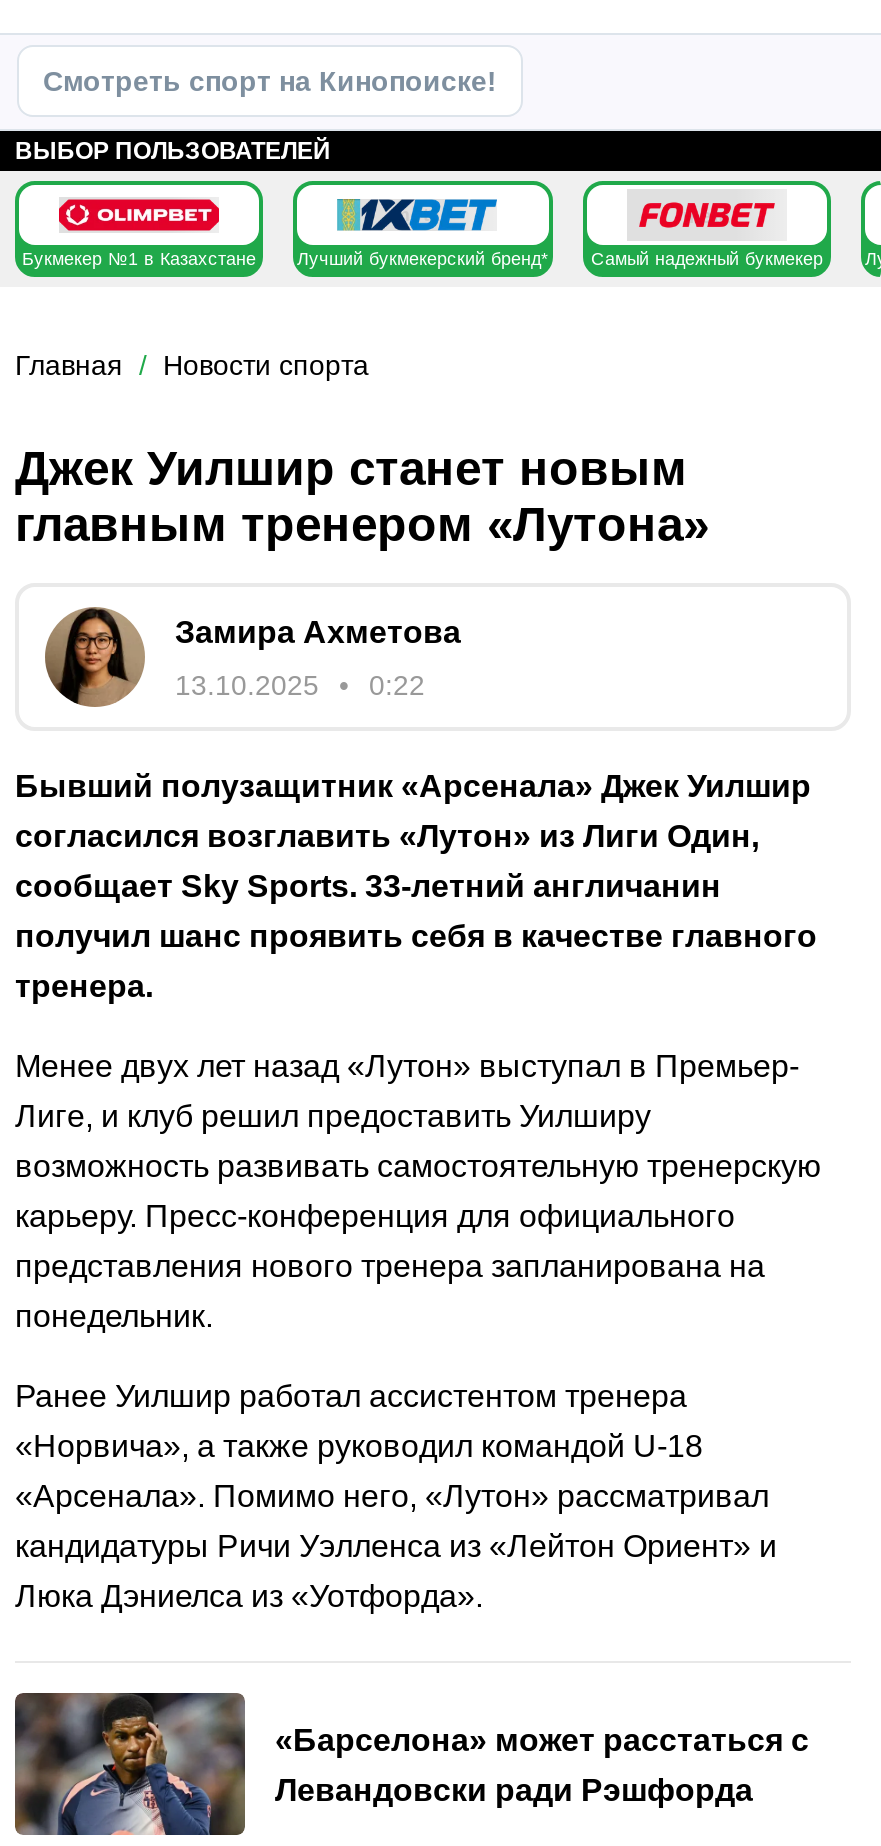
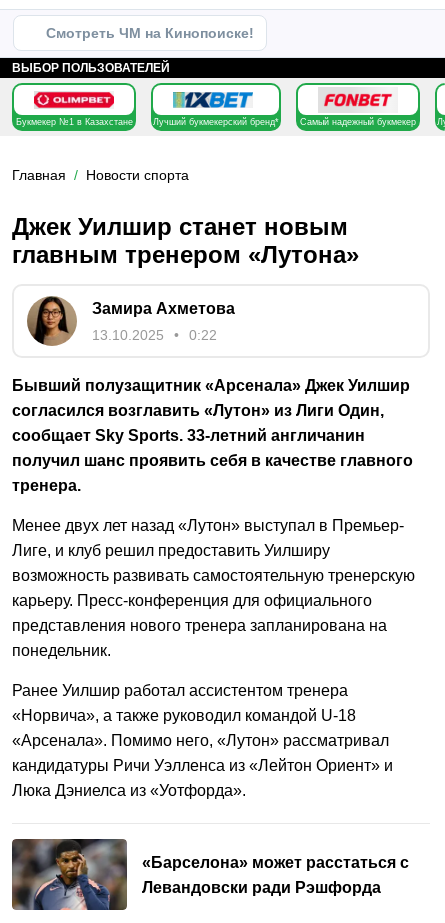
[43,65,497,97] Смотреть спорт на Кинопоиске! -> [46,25,254,41] Смотреть ЧМ на Кинопоиске!

